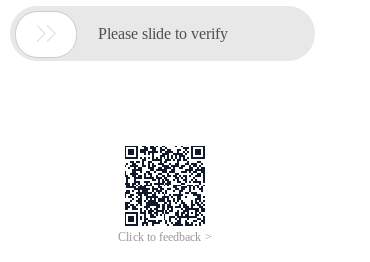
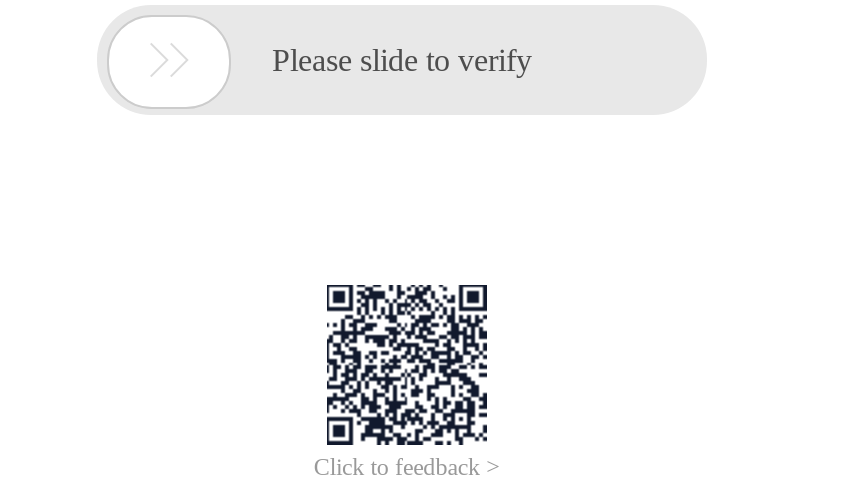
[125,145,206,227] [image] -> [327,283,489,447] [image]

